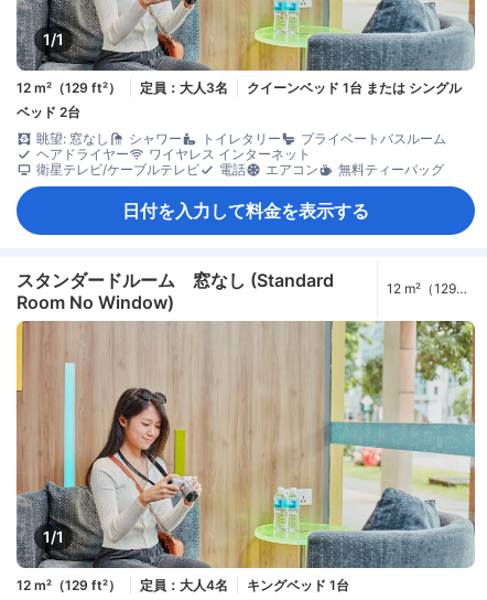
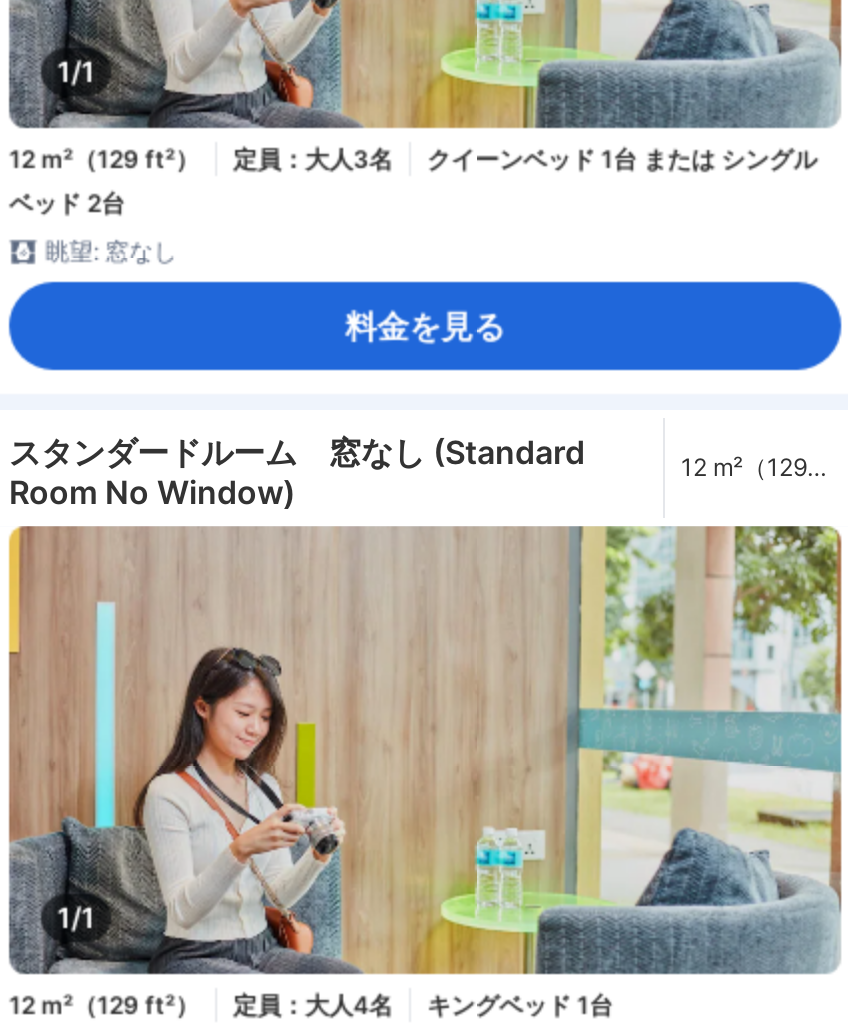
[36,130,446,222] シャワー | トイレタリー | プライベートバスルーム | ヘアドライヤー | ワイヤレス インターネット | 衛星テレビ/ケーブルテレビ | 電話 | エアコン | 無料ティーバッグ | 日付を入力して料金を表示する -> [345,306,505,346] 料金を見る

